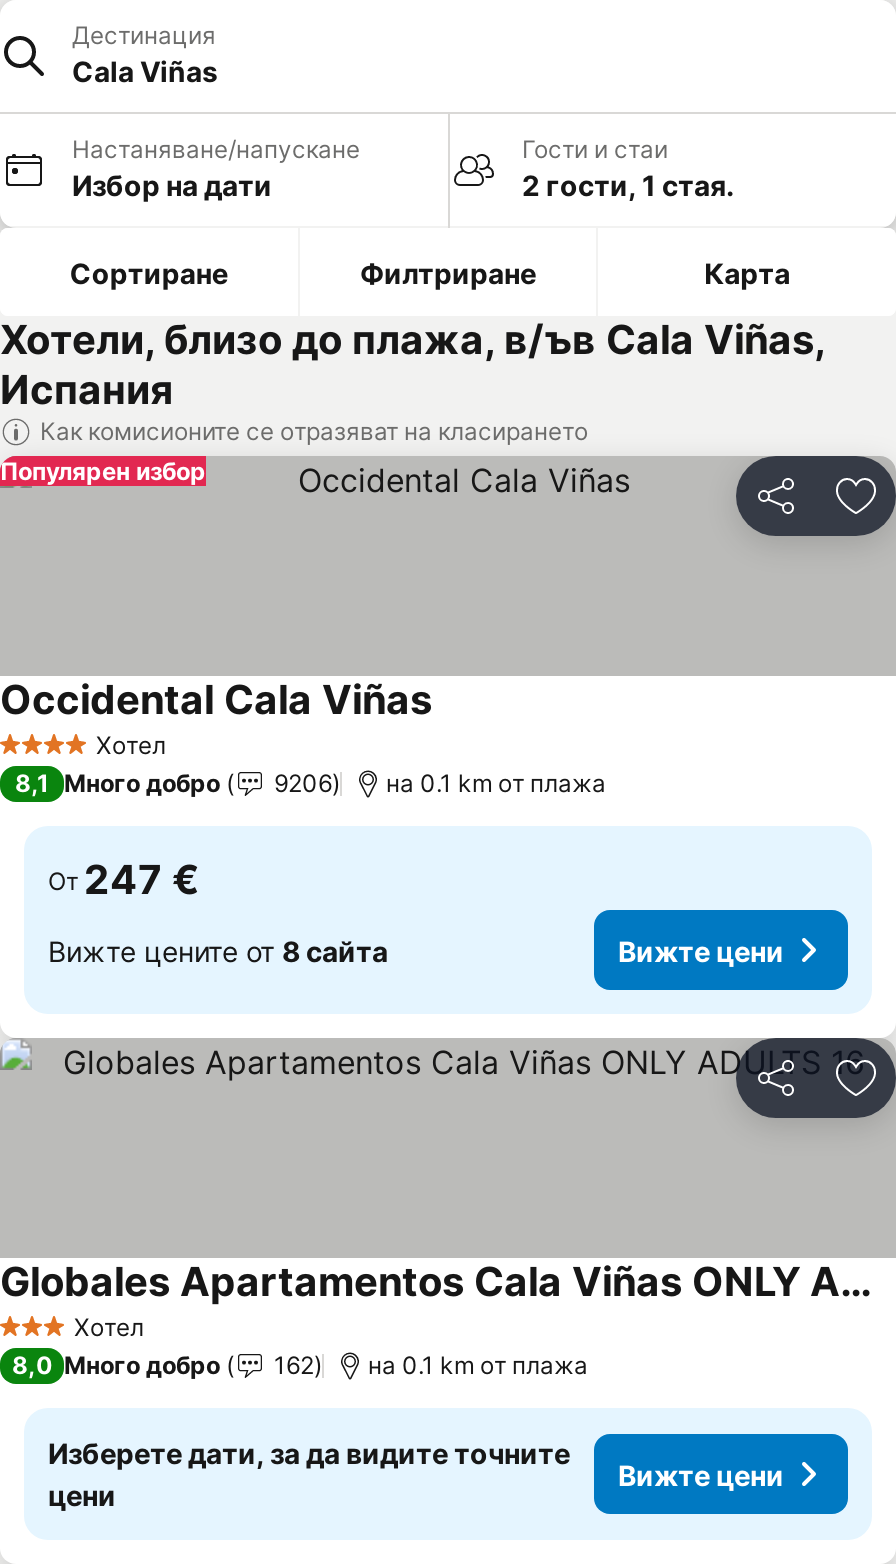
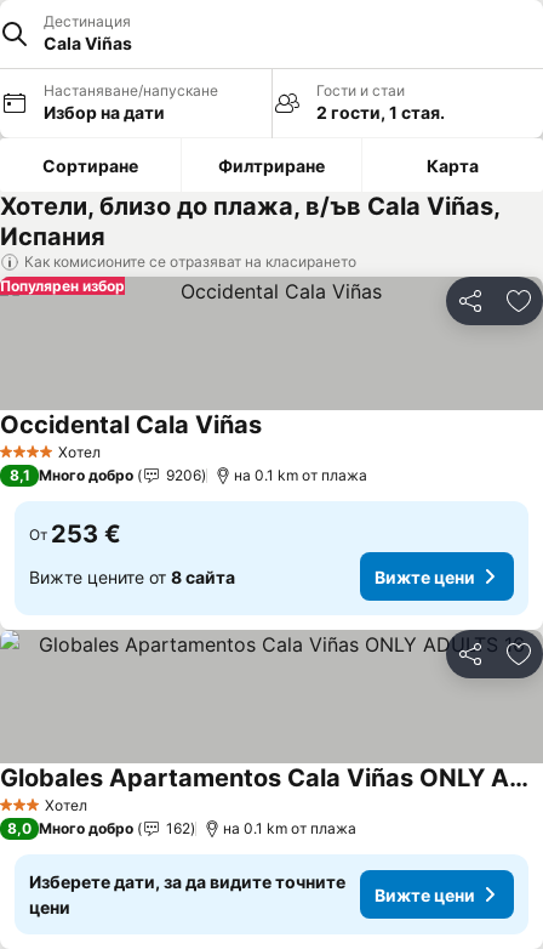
[48,856,200,904] От 247 € -> [29,519,121,549] От 253 €

